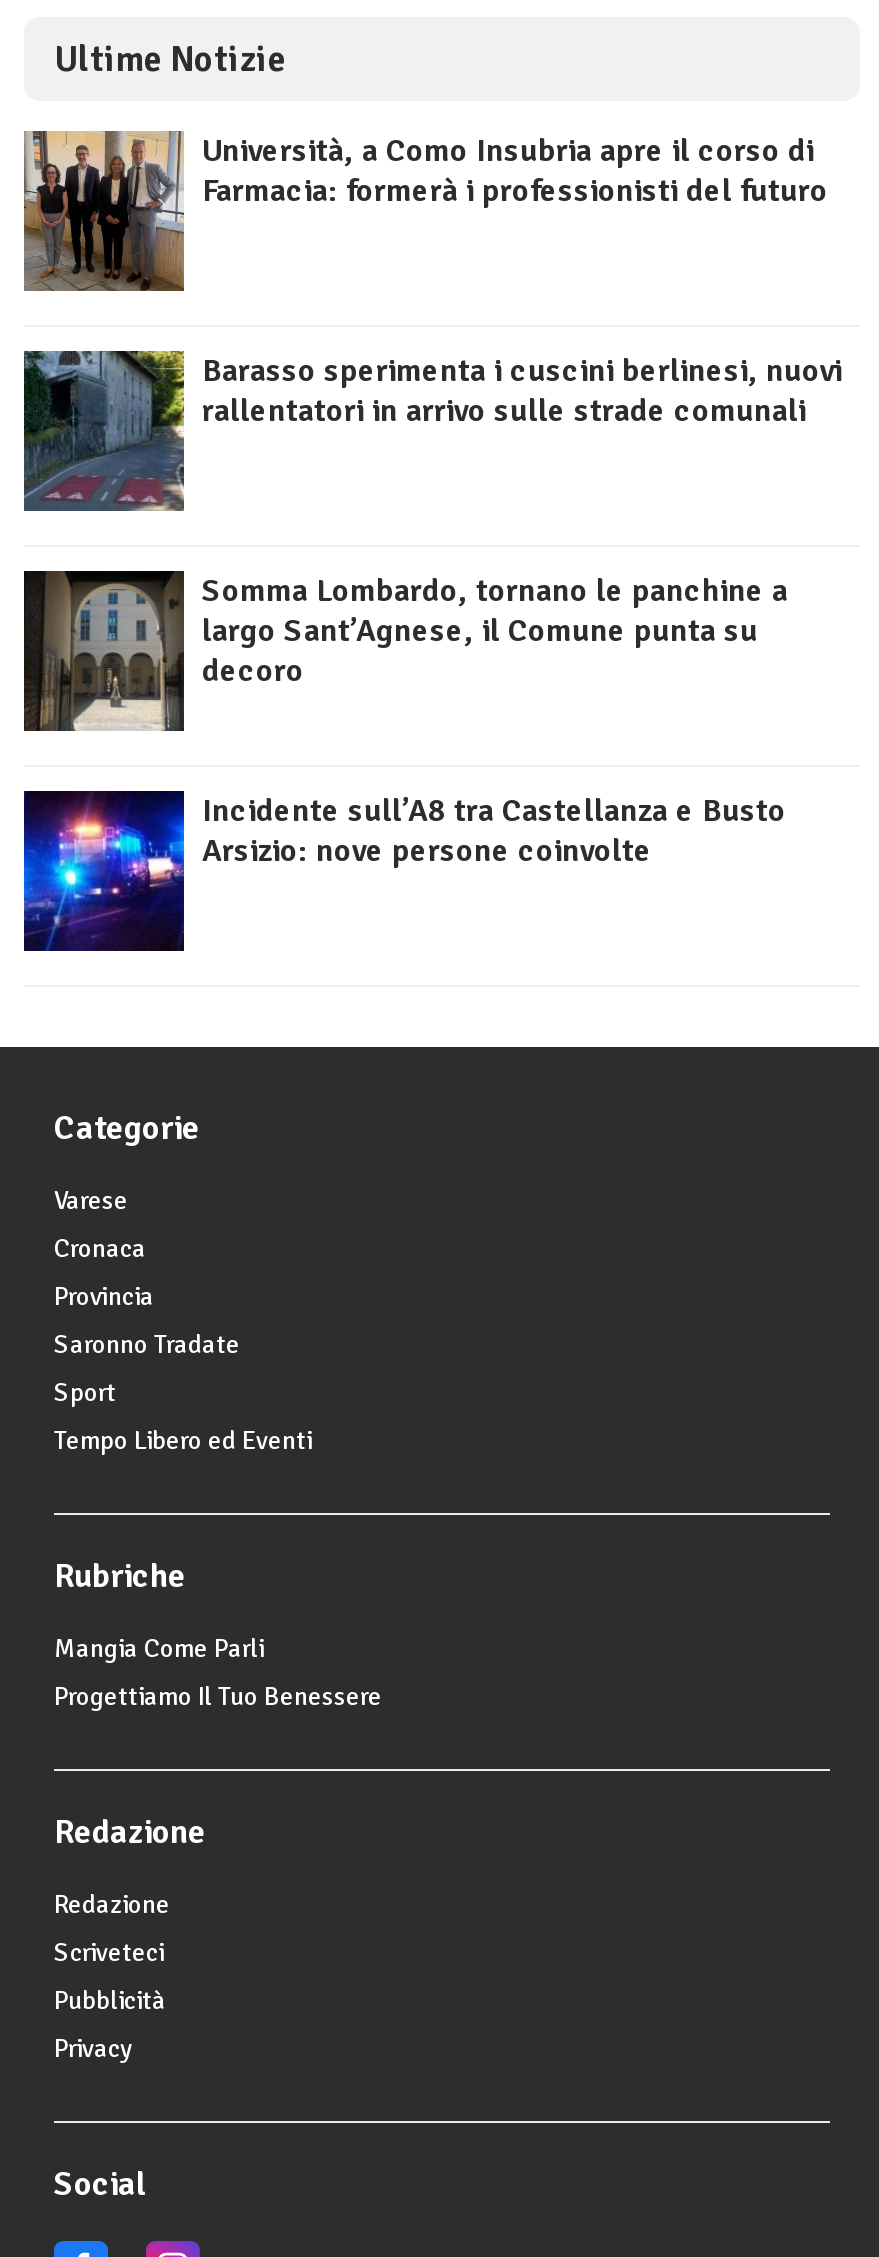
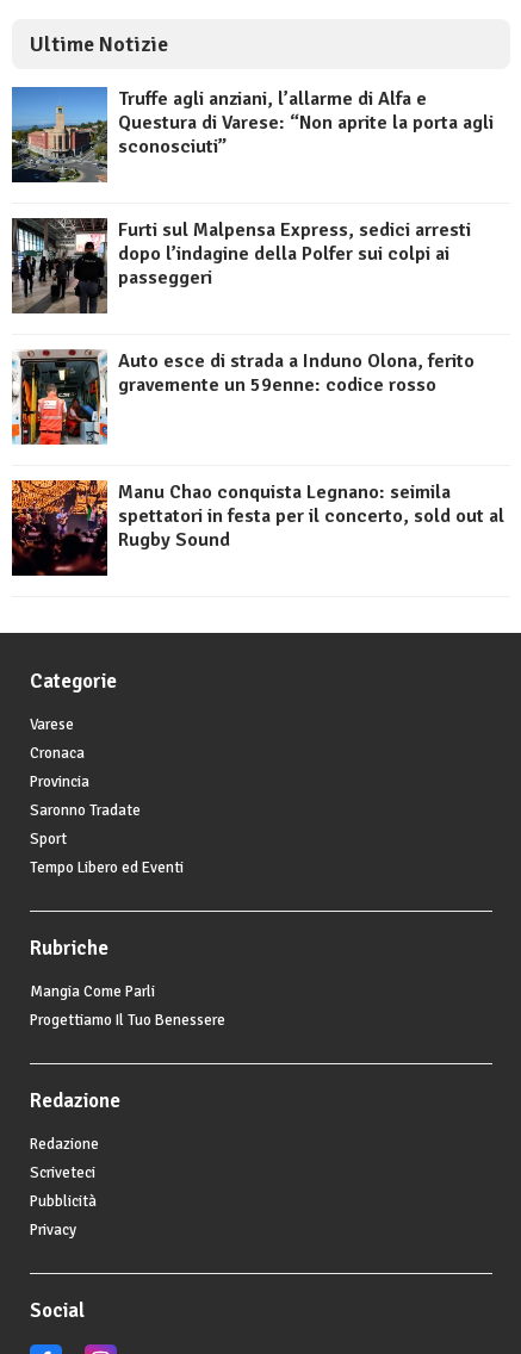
[22,129,828,293] [image] | Università, a Como Insubria apre il corso di | Farmacia: formerà i professionisti del futuro -> [11,86,494,184] [image] | Truffe agli anziani, l’allarme di Alfa e | Questura di Varese: “Non aprite la porta agli | sconosciuti”
[22,349,844,511] [image] | Barasso sperimenta i cuscini berlinesi, nuovi | rallentatori in arrivo sulle strade comunali -> [11,217,471,313] [image] | Furti sul Malpensa Express, sedici arresti | dopo l’indagine della Polfer sui colpi ai | passeggeri
[22,569,788,733] [image] | Somma Lombardo, tornano le panchine a | largo Sant’Agnese, il Comune punta su | decoro -> [11,348,475,446] [image] | Auto esce di strada a Induno Olona, ferito | gravemente un 59enne: codice rosso
[22,789,786,953] [image] | Incidente sull’A8 tra Castellanza e Busto | Arsizio: nove persone coinvolte -> [11,479,504,576] [image] | Manu Chao conquista Legnano: seimila | spettatori in festa per il concerto, sold out al | Rugby Sound

